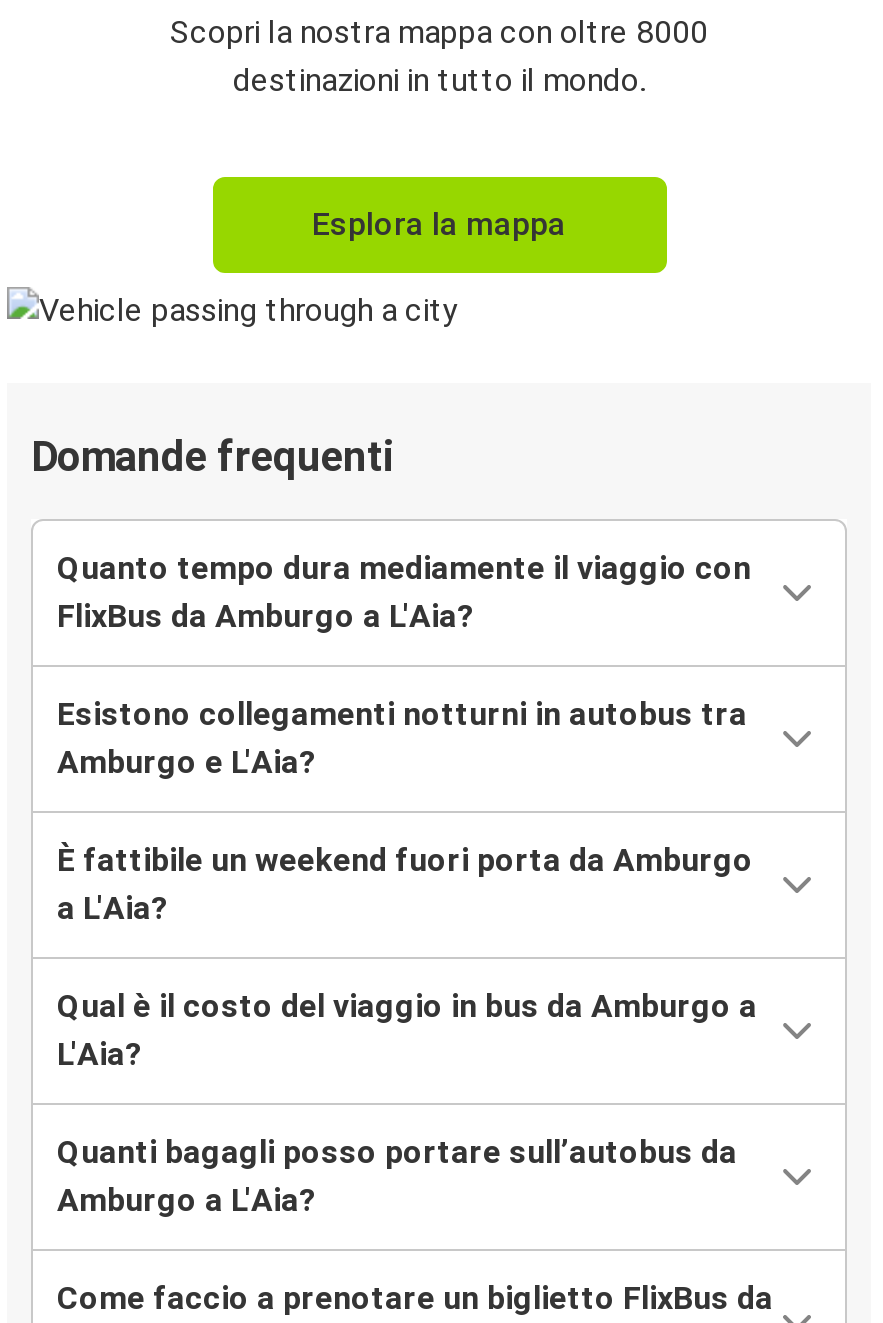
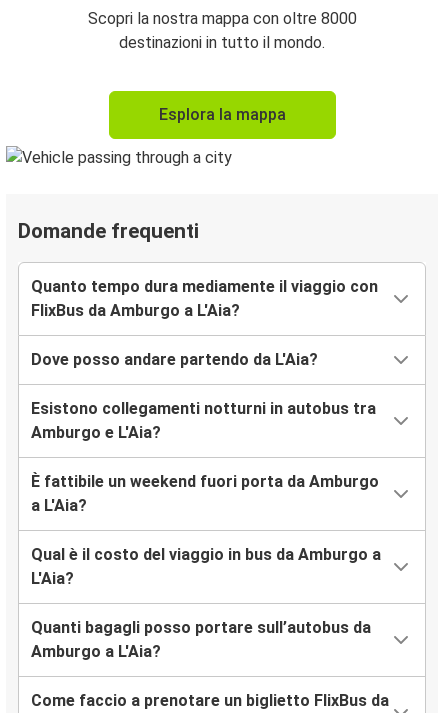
none -> [31,350,318,369] Dove posso andare partendo da L'Aia?

